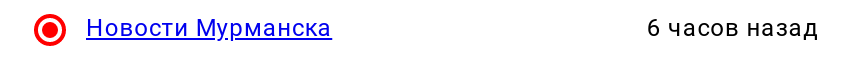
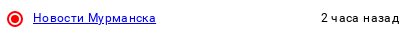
[647,14,818,42] 6 часов назад -> [321,11,399,25] 2 часа назад

